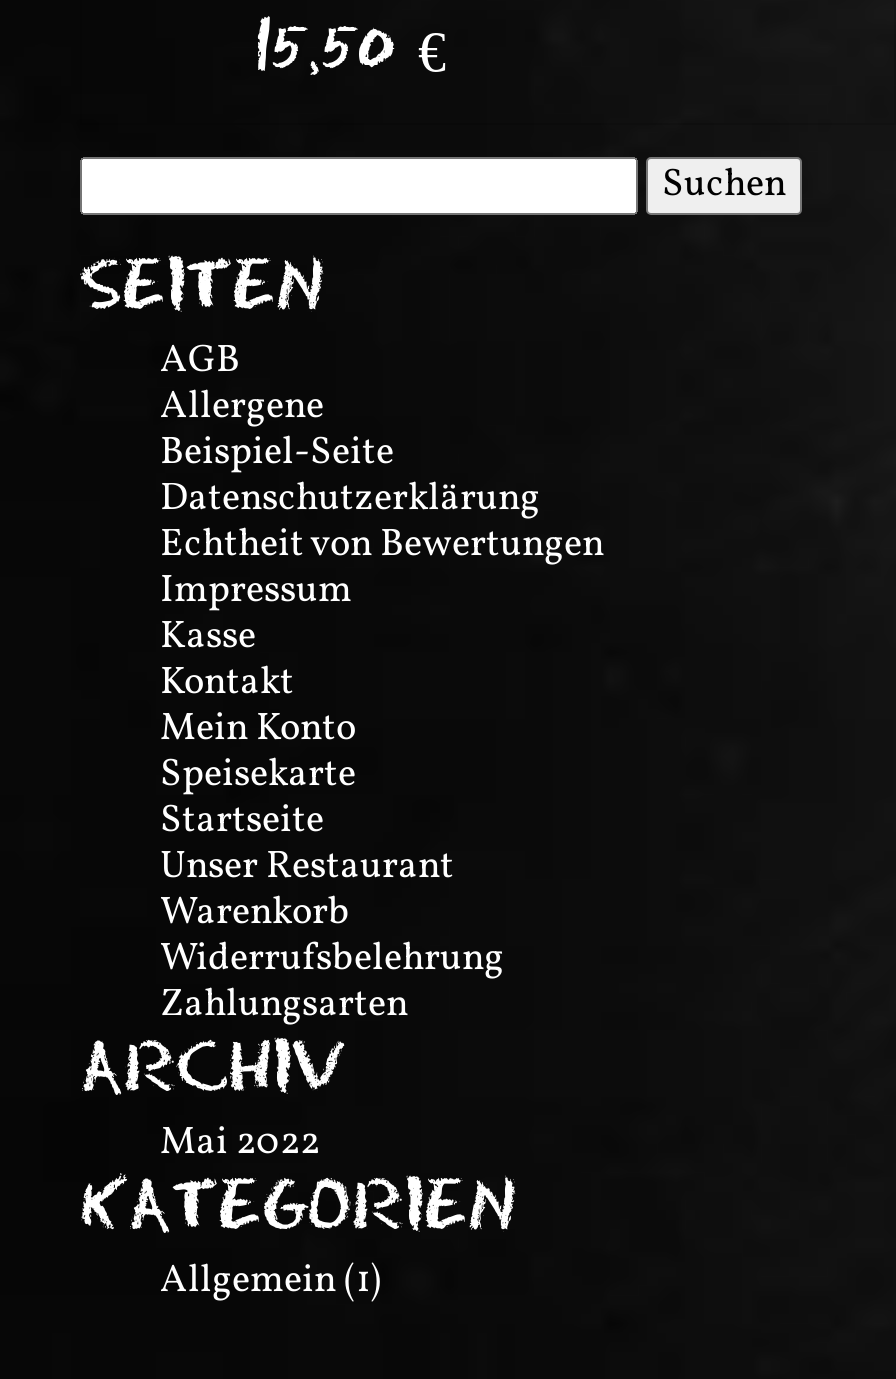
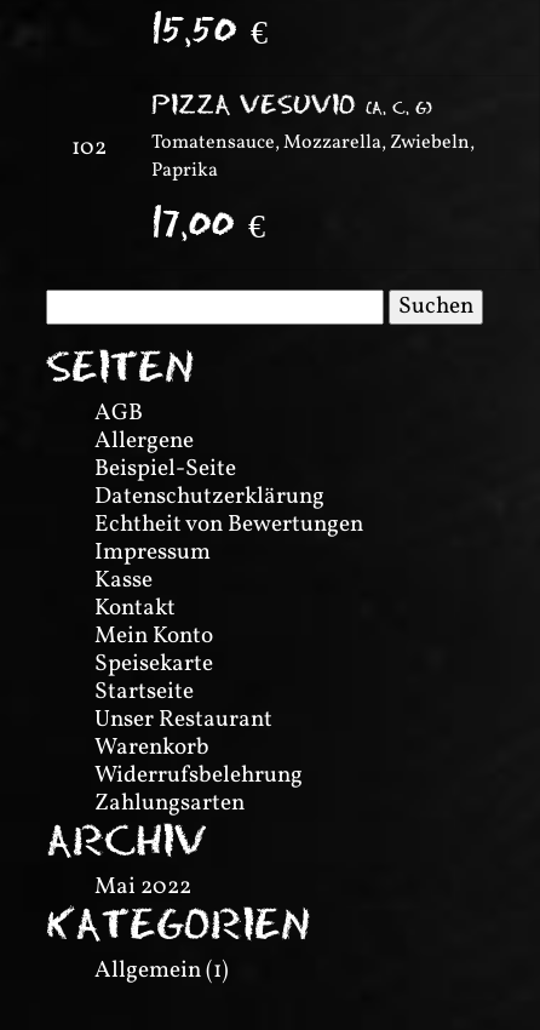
none -> [71,132,107,163] 102
none -> [151,91,475,244] PIZZA VESUVIO (A, C, G) | Tomatensauce, Mozzarella, Zwiebeln, | Paprika | 17,00 €

